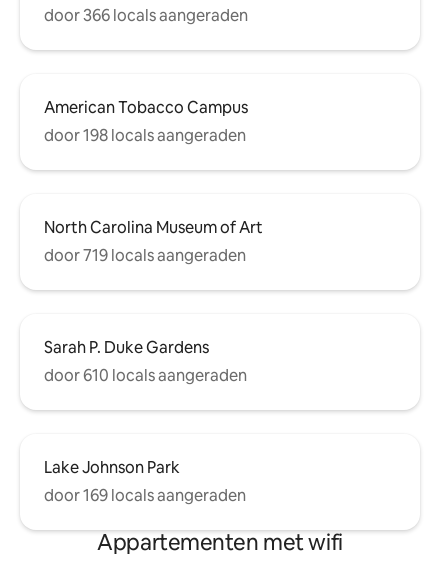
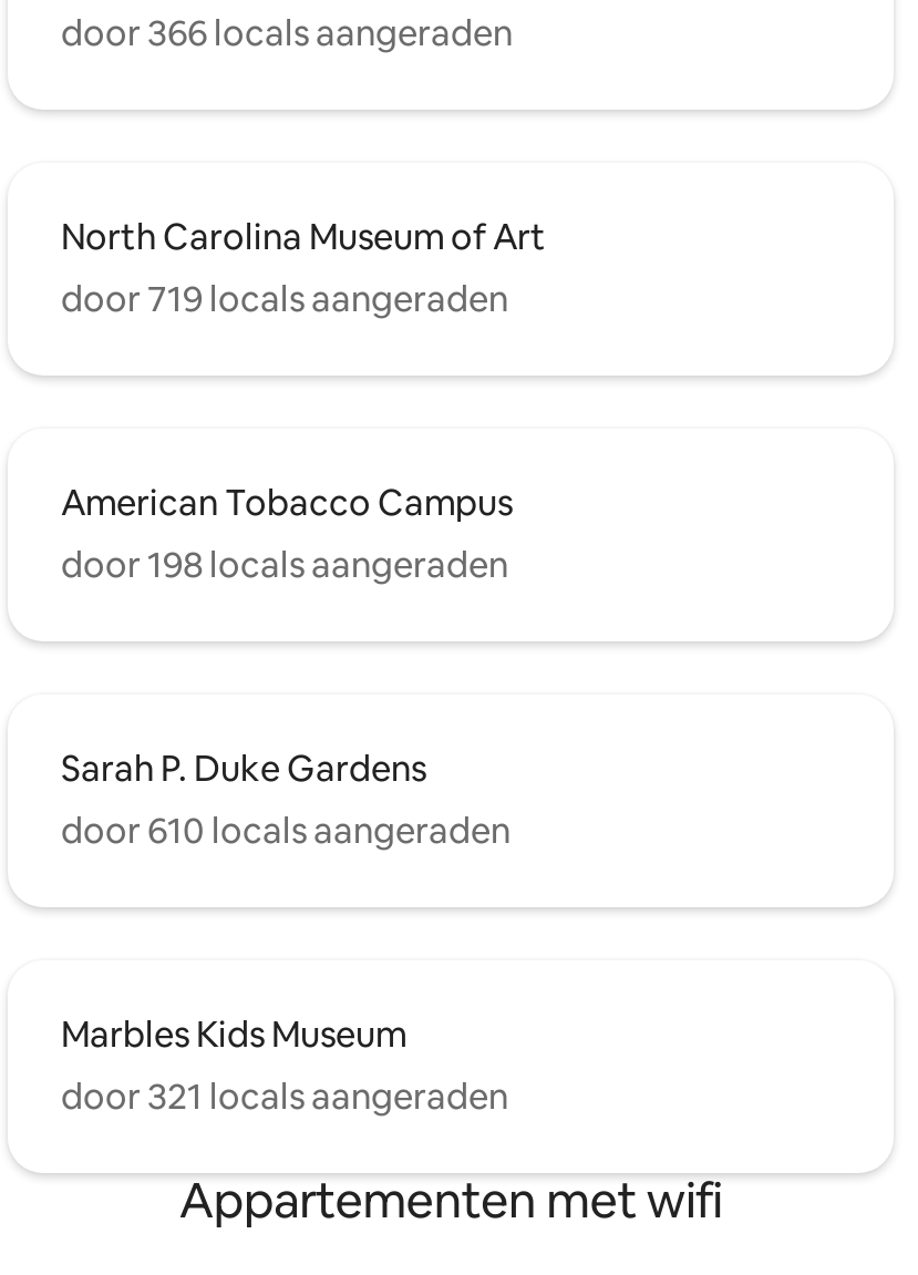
moved [44,97,248,146] -> [61,480,513,589]: American Tobacco Campus | door 198 locals aangeraden
moved [44,217,263,266] -> [61,214,546,323]: North Carolina Museum of Art | door 719 locals aangeraden
[44,457,246,506] Lake Johnson Park | door 169 locals aangeraden -> [61,1012,508,1120] Marbles Kids Museum | door 321 locals aangeraden

